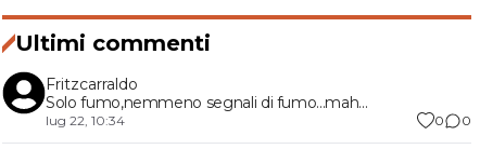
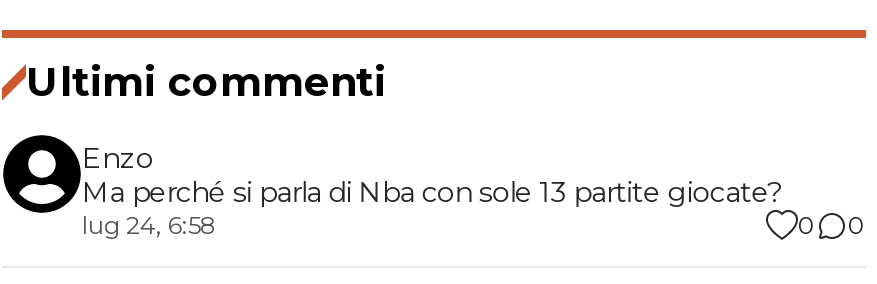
[46,74,367,129] Fritzcarraldo | Solo fumo,nemmeno segnali di fumo...mah... | lug 22, 10:34 -> [82,140,782,241] Enzo | Ma perché si parla di Nba con sole 13 partite giocate? | lug 24, 6:58

